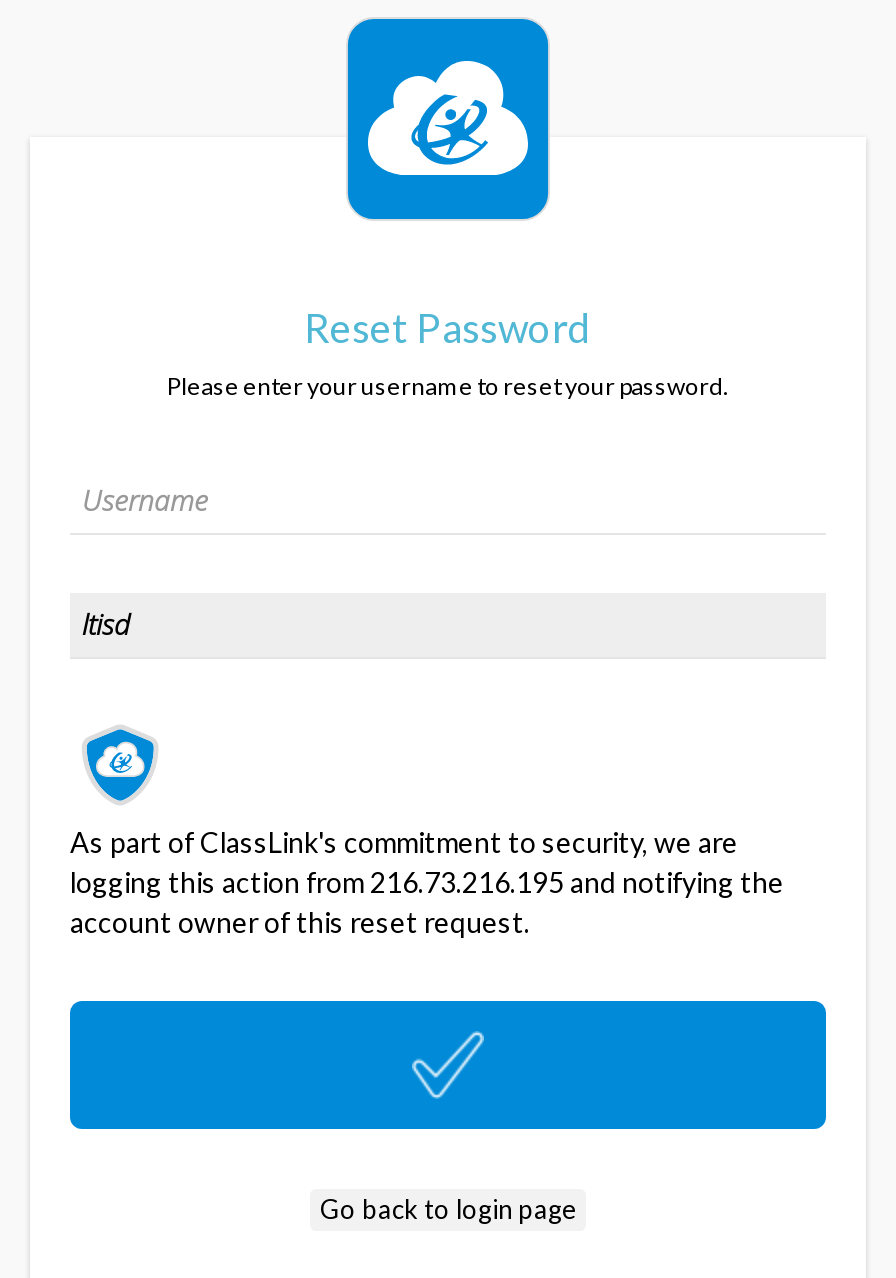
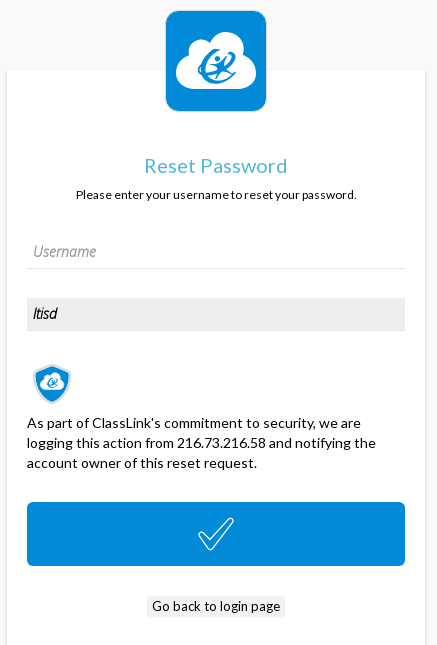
[70,865,784,899] logging this action from 216.73.216.195 and notifying the -> [27,434,376,451] logging this action from 216.73.216.58 and notifying the

